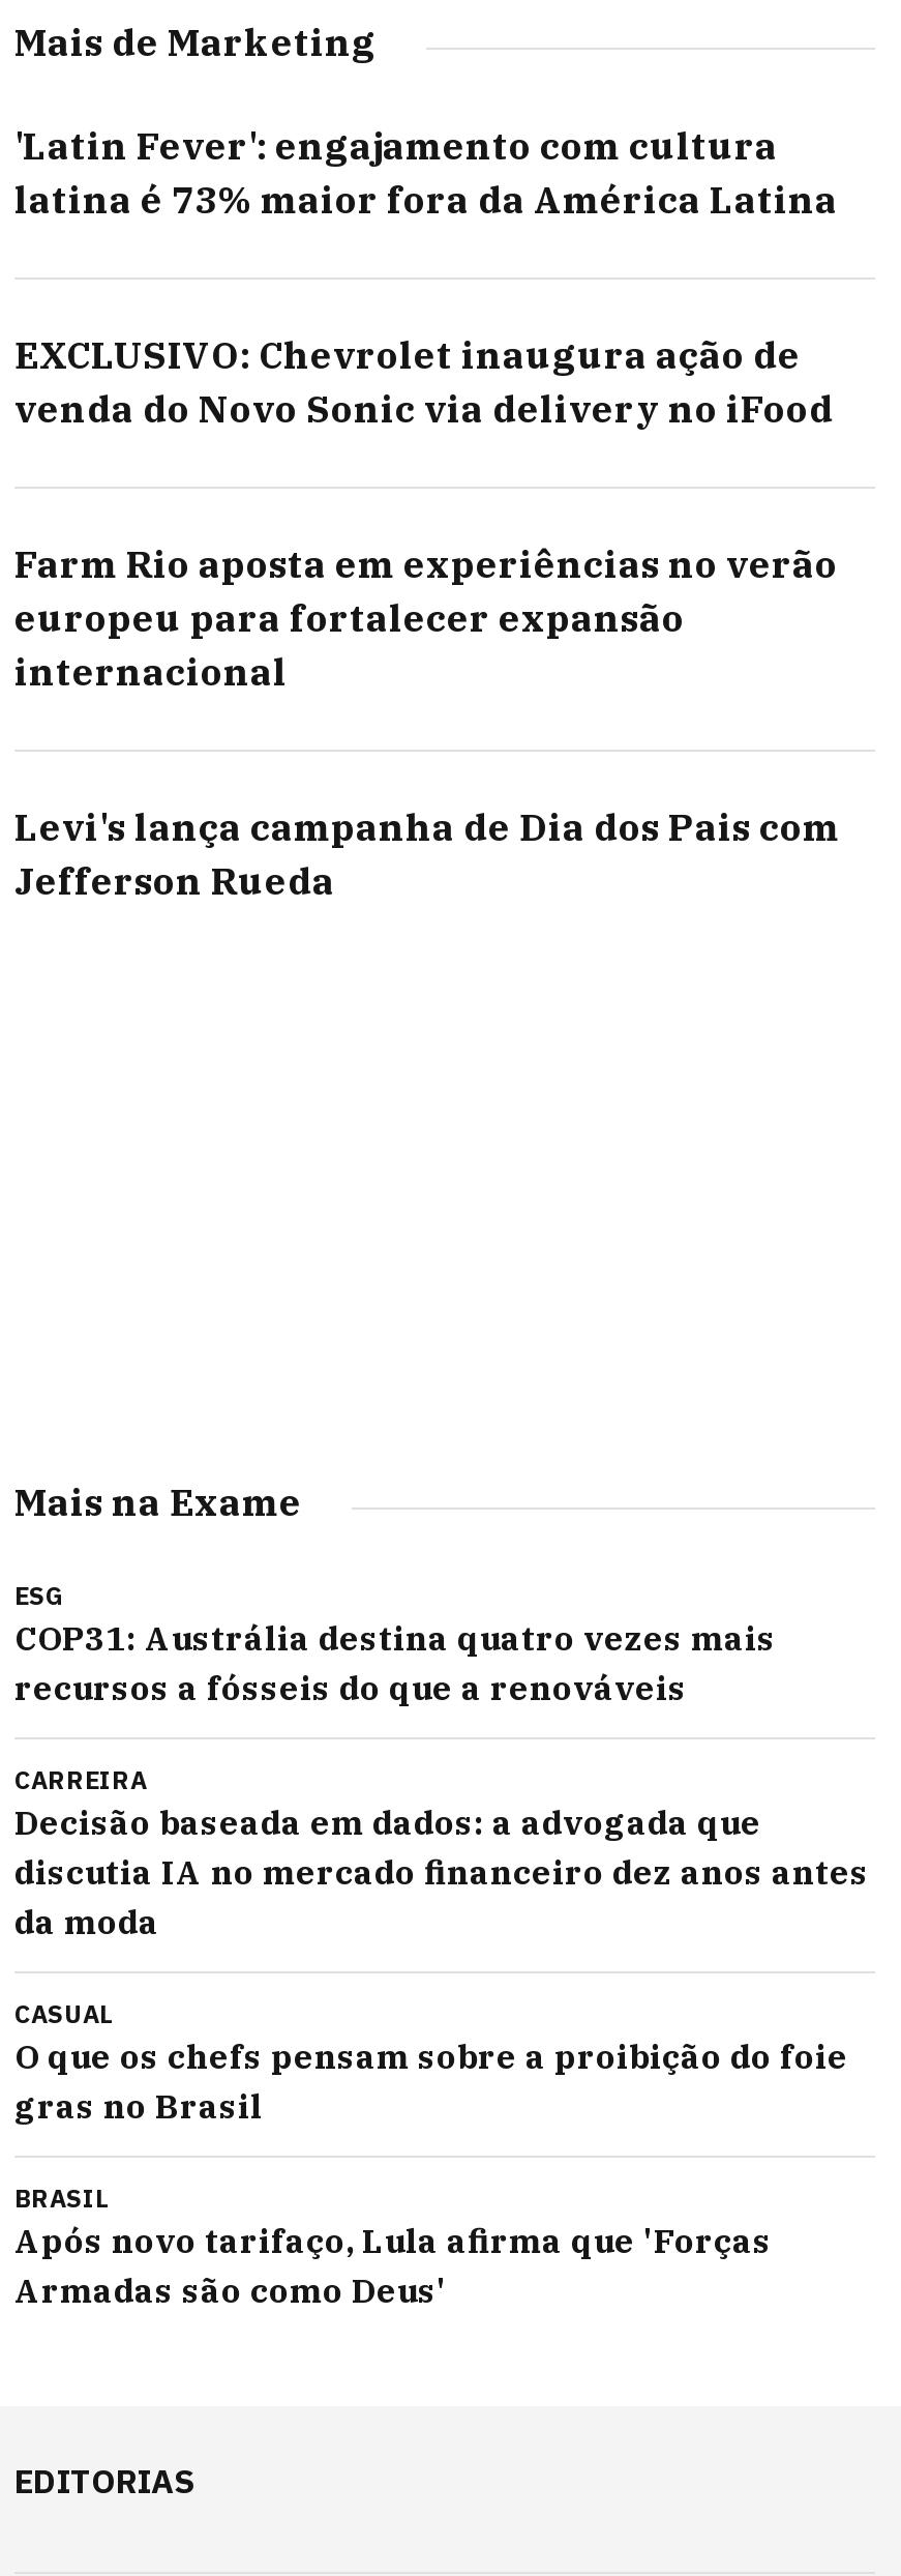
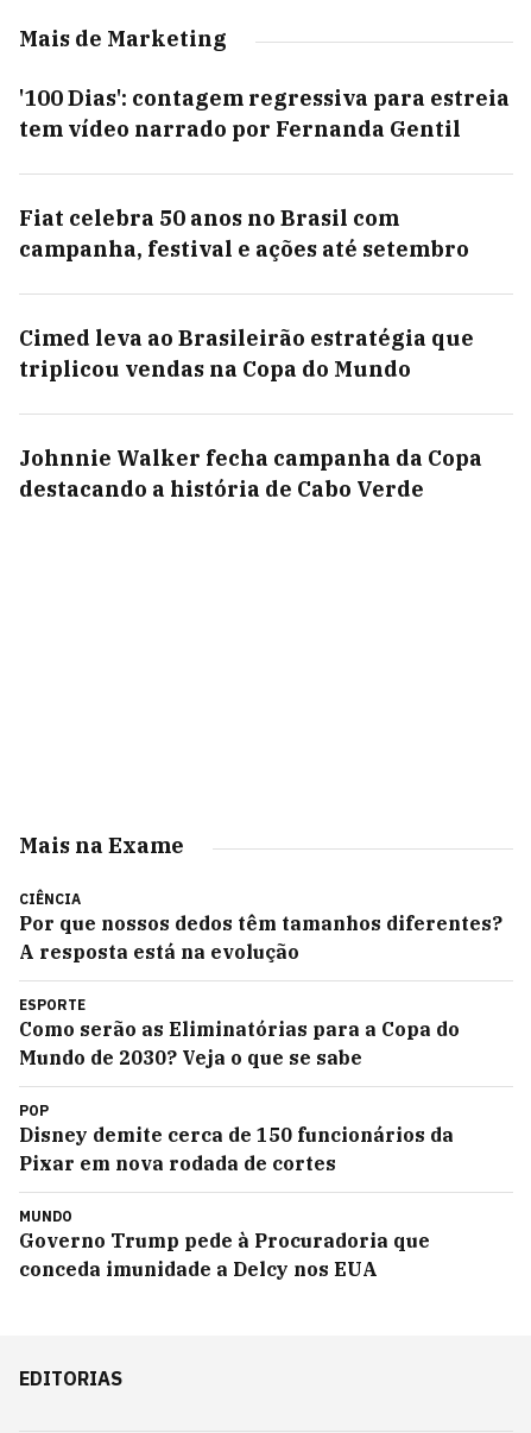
[14,122,838,224] 'Latin Fever': engajamento com cultura | latina é 73% maior fora da América Latina -> [19,84,510,143] '100 Dias': contagem regressiva para estreia | tem vídeo narrado por Fernanda Gentil
[14,331,834,433] EXCLUSIVO: Chevrolet inaugura ação de | venda do Novo Sonic via delivery no iFood -> [19,204,469,263] Fiat celebra 50 anos no Brasil com | campanha, festival e ações até setembro
[14,540,838,696] Farm Rio aposta em experiências no verão | europeu para fortalecer expansão | internacional -> [19,324,474,383] Cimed leva ao Brasileirão estratégia que | triplicou vendas na Copa do Mundo
[14,803,840,905] Levi's lança campanha de Dia dos Pais com | Jefferson Rueda -> [19,444,482,503] Johnnie Walker fecha campanha da Copa | destacando a história de Cabo Verde
[14,1580,776,1708] ESG | COP31: Austrália destina quatro vezes mais | recursos a fósseis do que a renováveis -> [19,890,502,964] CIÊNCIA | Por que nossos dedos têm tamanhos diferentes? | A resposta está na evolução
[14,1764,869,1942] CARREIRA | Decisão baseada em dados: a advogada que | discutia IA no mercado financeiro dez anos antes | da moda -> [19,996,460,1069] ESPORTE | Como serão as Eliminatórias para a Copa do | Mundo de 2030? Veja o que se sabe
[14,1998,848,2127] CASUAL | O que os chefs pensam sobre a proibição do foie | gras no Brasil -> [19,1101,454,1175] POP | Disney demite cerca de 150 funcionários da | Pixar em nova rodada de cortes
[14,2183,772,2311] BRASIL | Após novo tarifaço, Lula afirma que 'Forças | Armadas são como Deus' -> [19,1207,430,1281] MUNDO | Governo Trump pede à Procuradoria que | conceda imunidade a Delcy nos EUA

